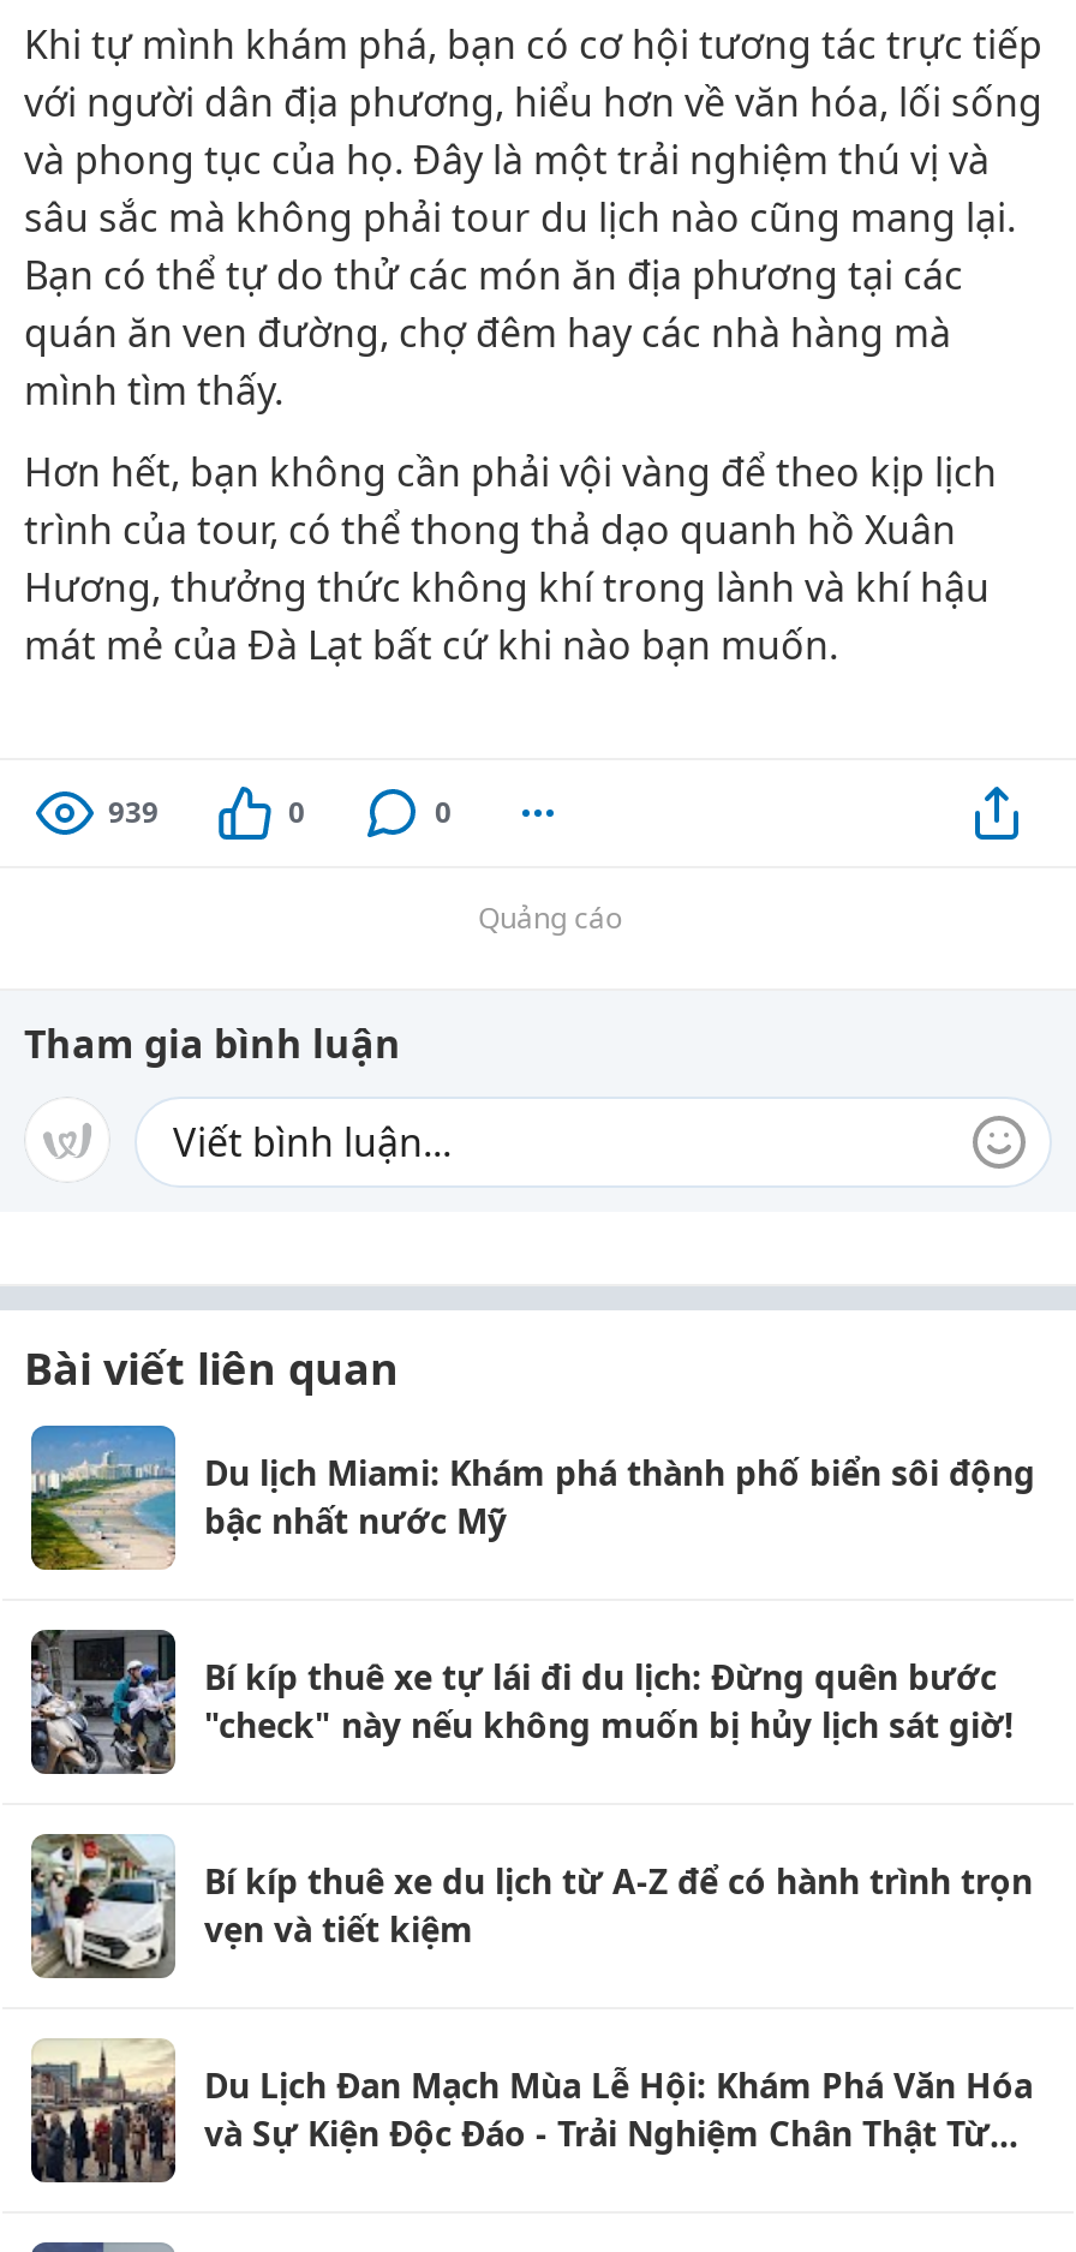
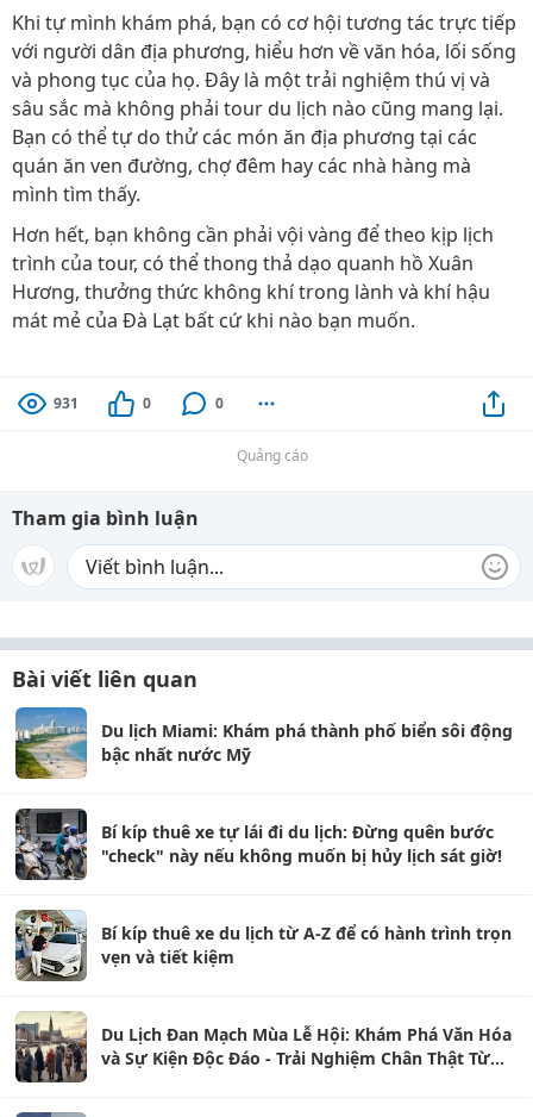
[108,792,159,833] 939 -> [54,393,79,414] 931

